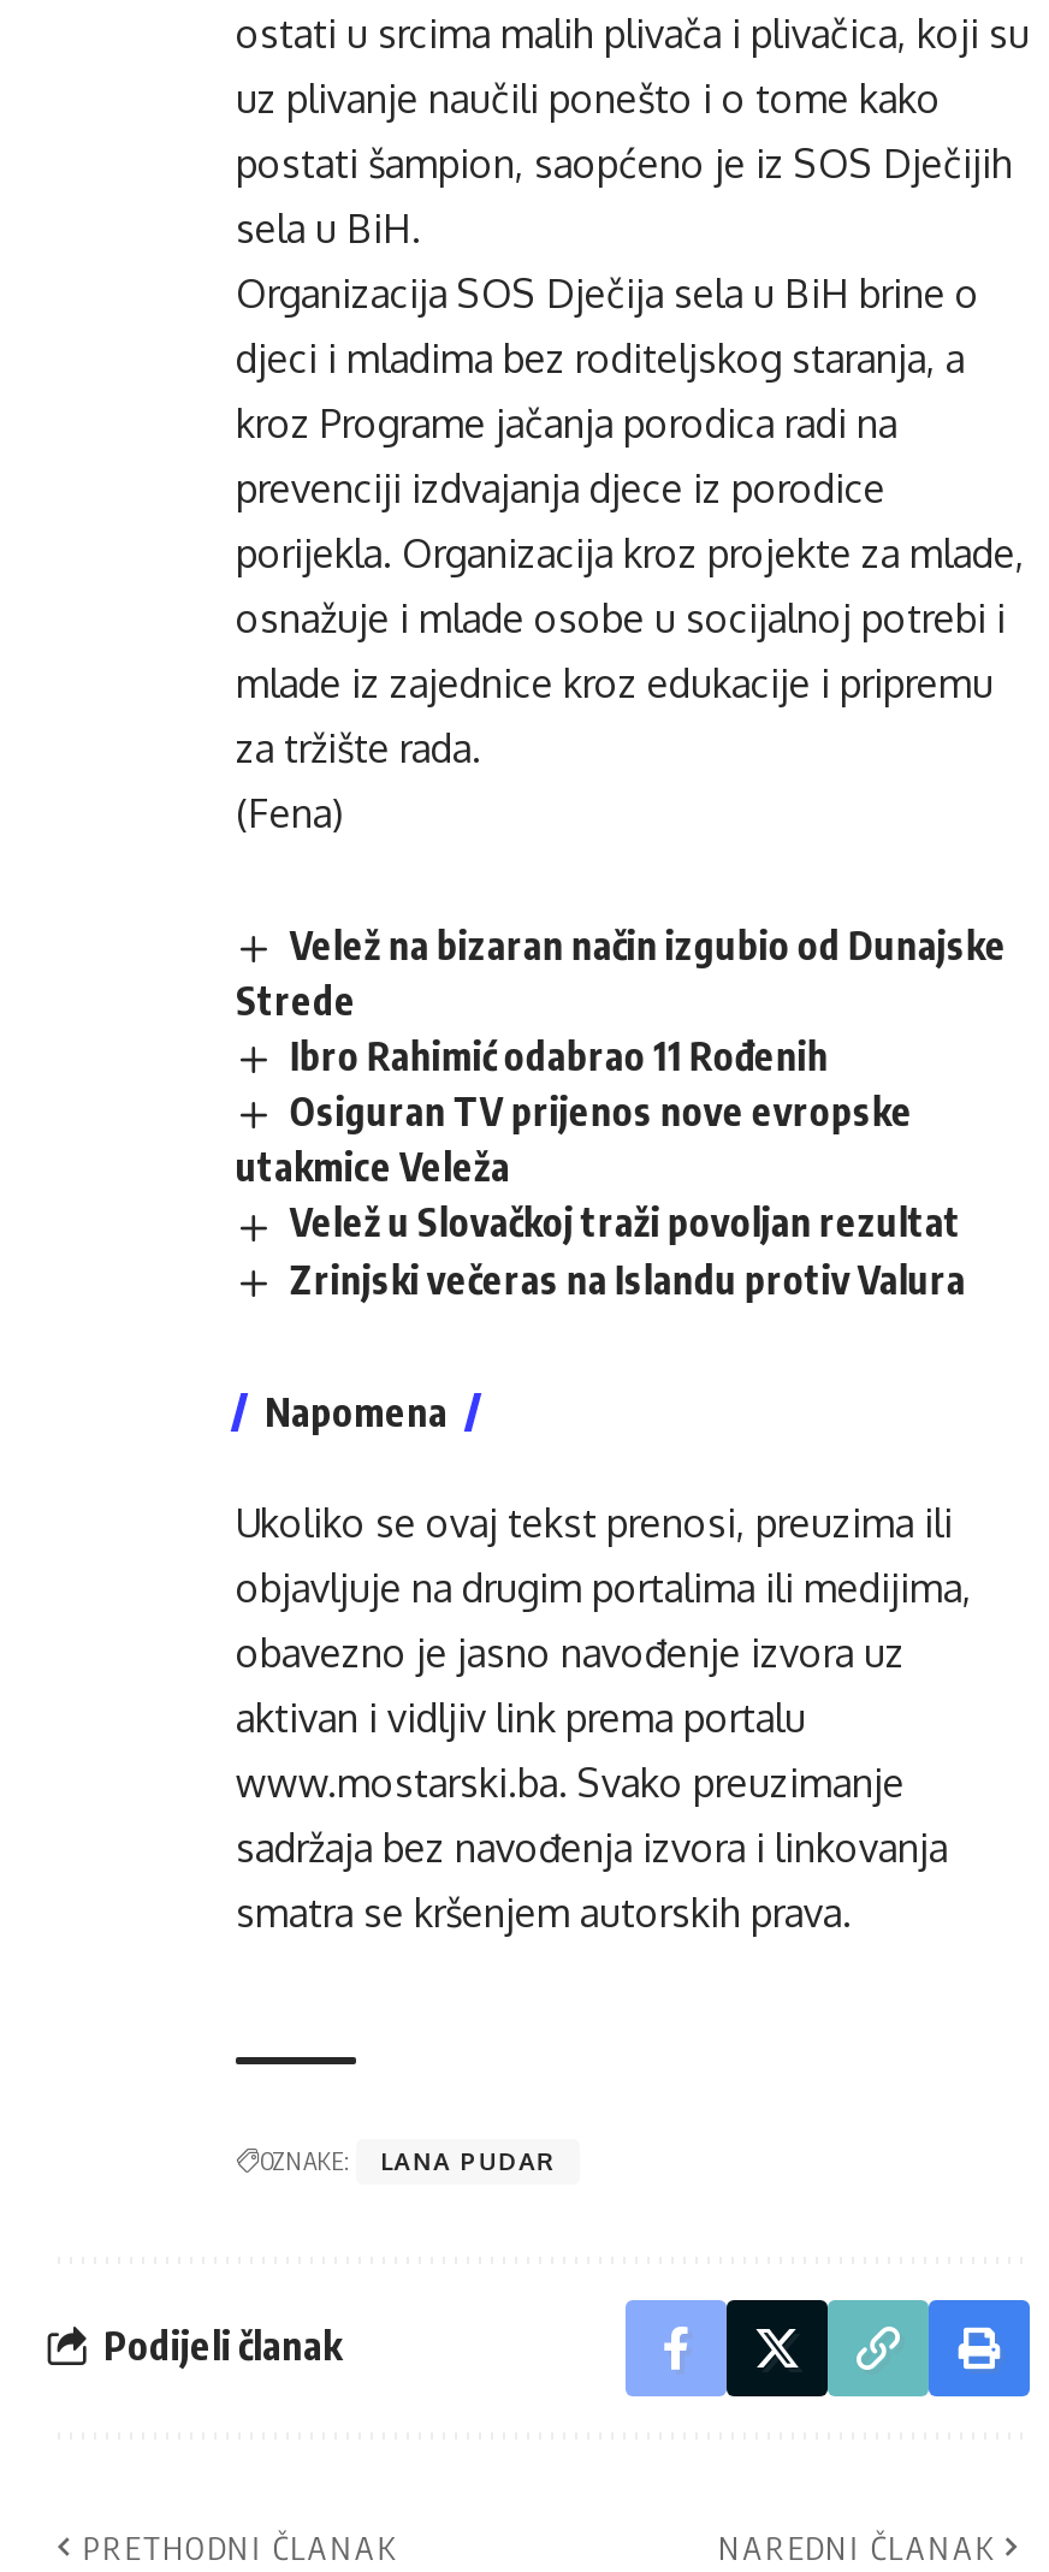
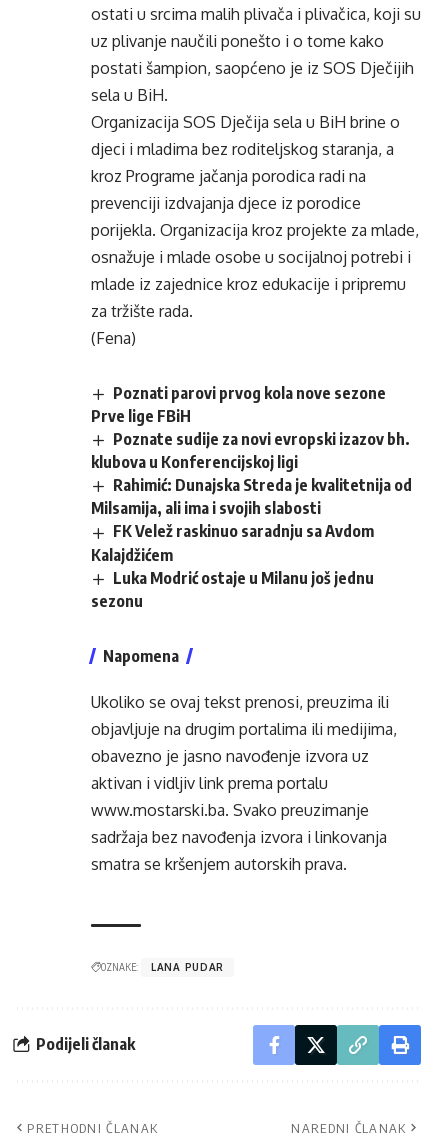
[236,921,1007,1303] Velež na bizaran način izgubio od Dunajske | Strede | Ibro Rahimić odabrao 11 Rođenih | Osiguran TV prijenos nove evropske | utakmice Veleža | Velež u Slovačkoj traži povoljan rezultat | Zrinjski večeras na Islandu protiv Valura -> [91,383,412,611] Poznati parovi prvog kola nove sezone | Prve lige FBiH | Poznate sudije za novi evropski izazov bh. | klubova u Konferencijskoj ligi | Rahimić: Dunajska Streda je kvalitetnija od | Milsamija, ali ima i svojih slabosti | FK Velež raskinuo saradnju sa Avdom | Kalajdžićem | Luka Modrić ostaje u Milanu još jednu | sezonu

